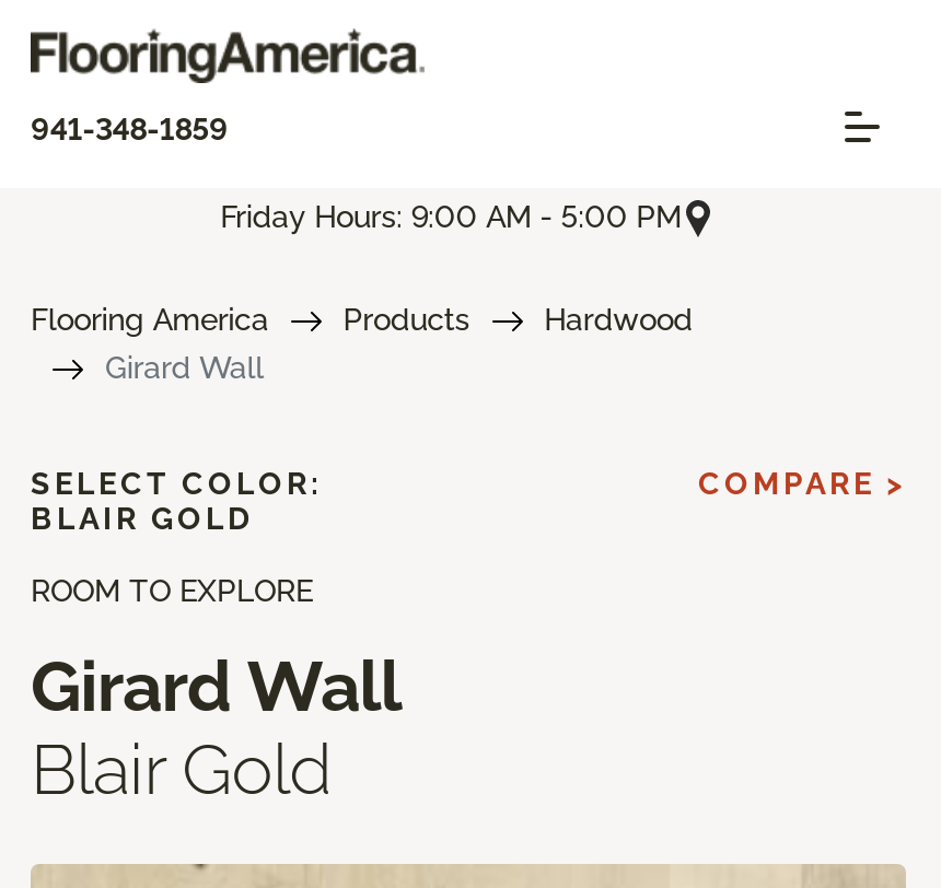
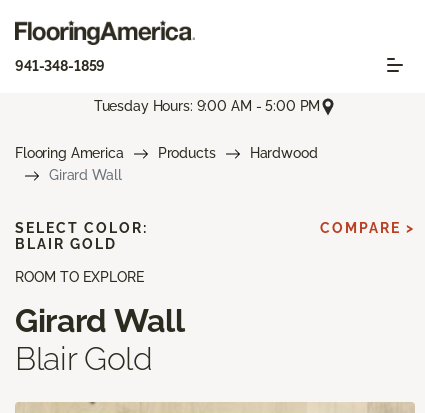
[220,199,681,234] Friday Hours: 9:00 AM - 5:00 PM -> [94,98,320,114] Tuesday Hours: 9:00 AM - 5:00 PM

